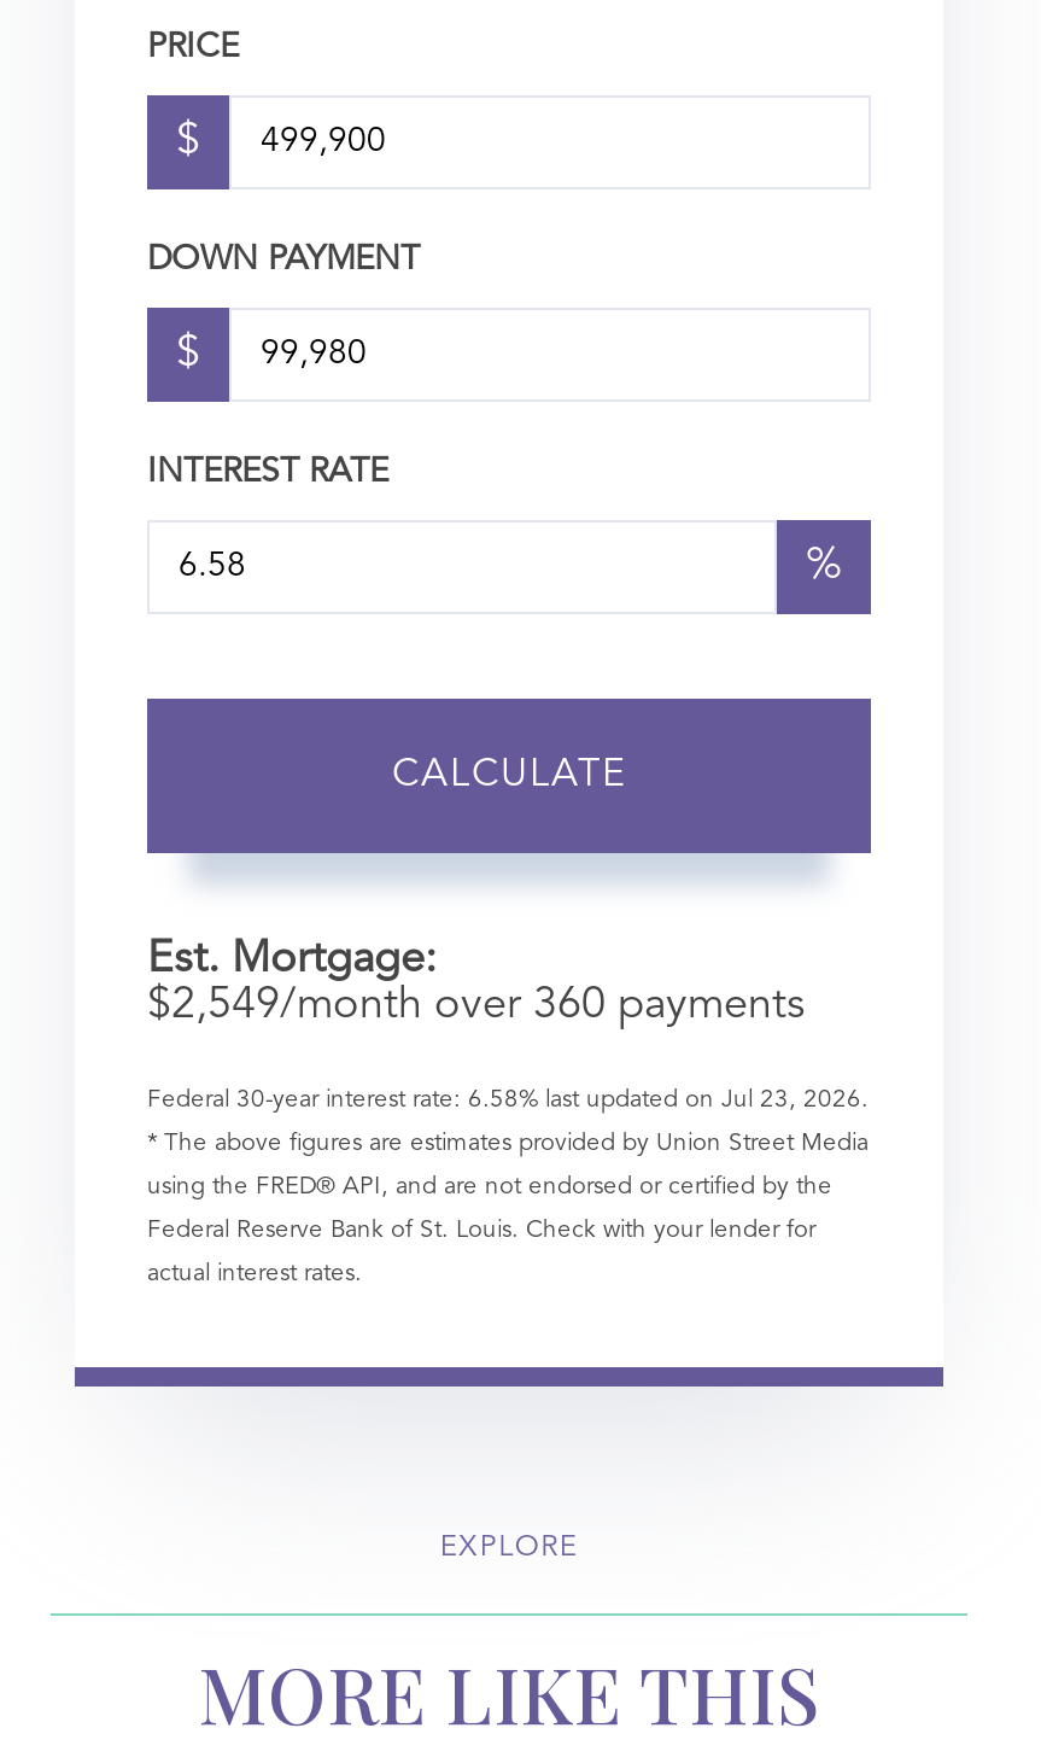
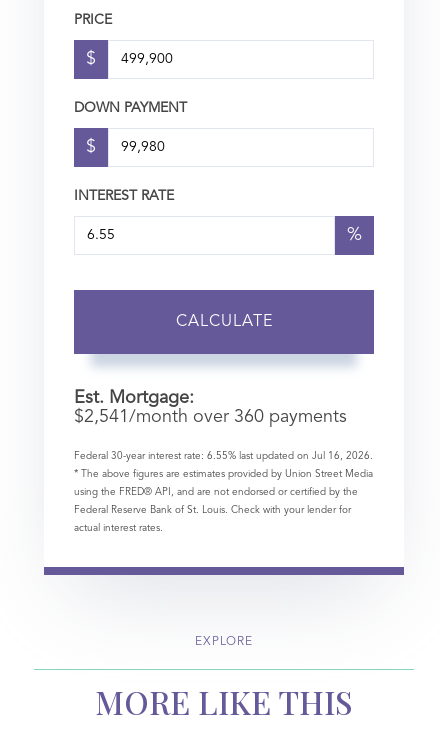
[147,983,806,1027] $2,549/month over 360 payments -> [74,408,347,426] $2,541/month over 360 payments
[147,1087,869,1111] Federal 30-year interest rate: 6.58% last updated on Jul 23, 2026. -> [74,451,373,461] Federal 30-year interest rate: 6.55% last updated on Jul 16, 2026.

